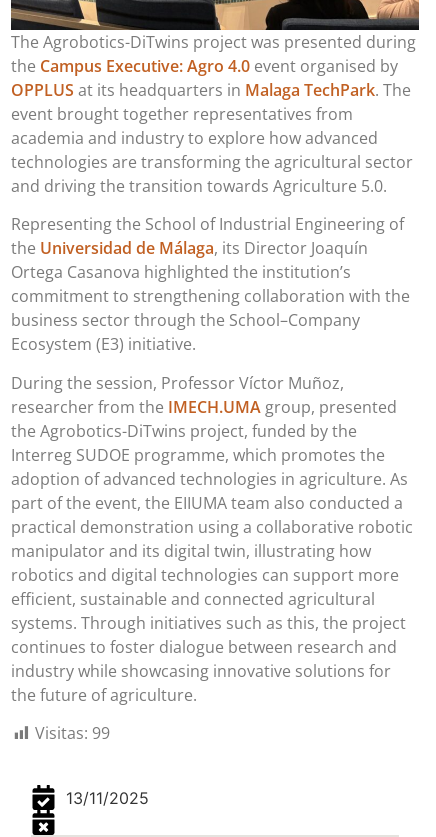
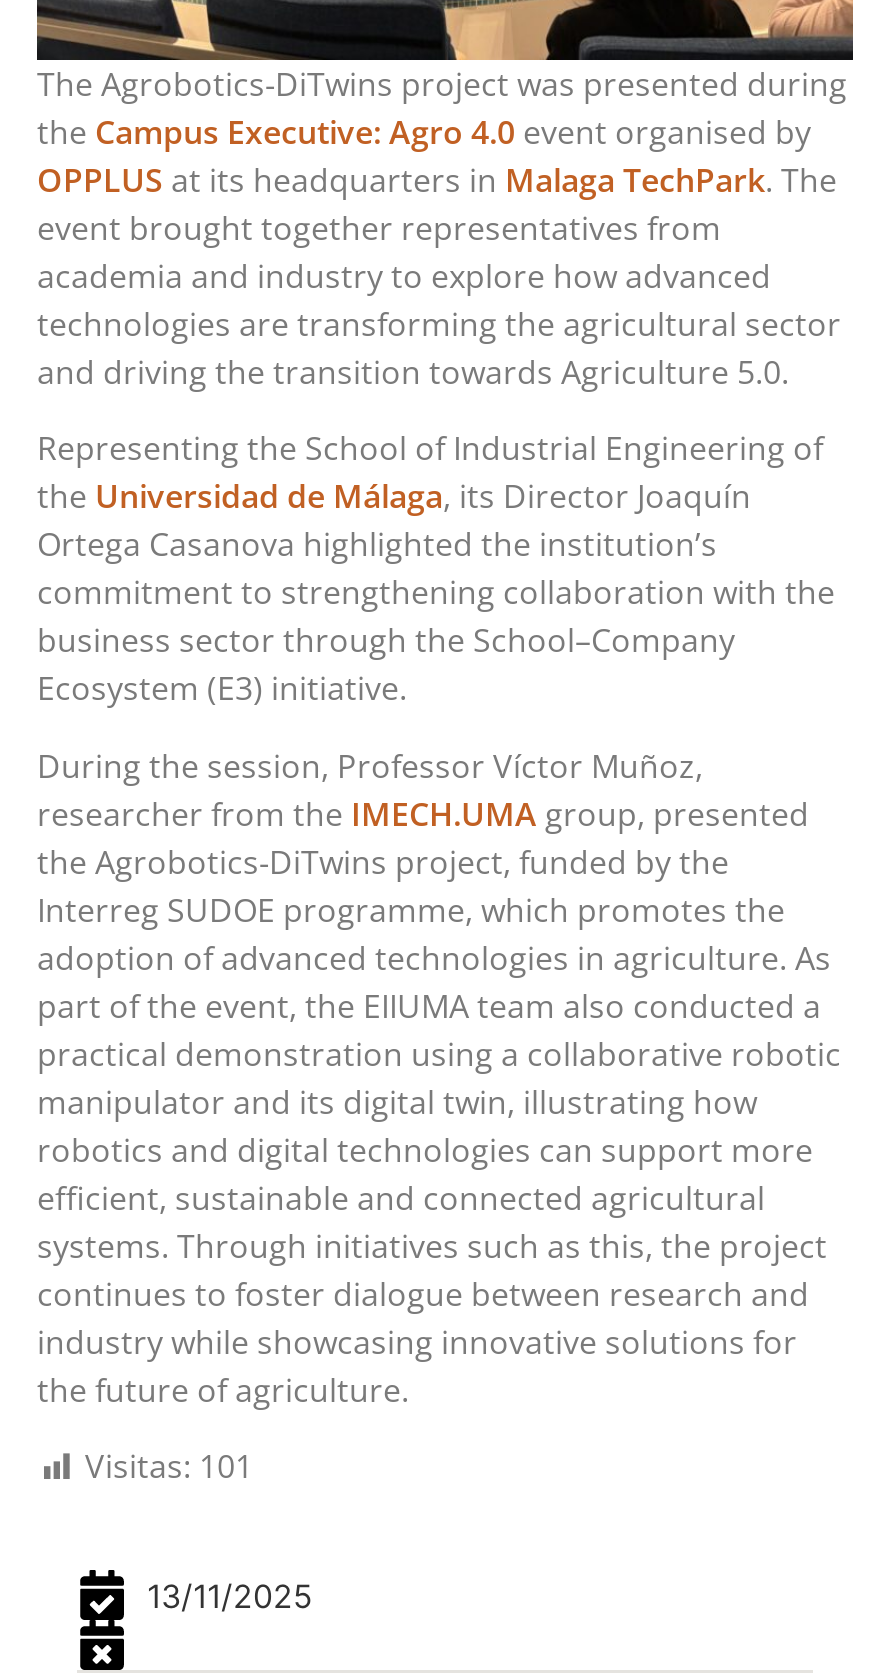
[35,722,110,744] Visitas: 99 -> [85,1444,253,1488] Visitas: 101

